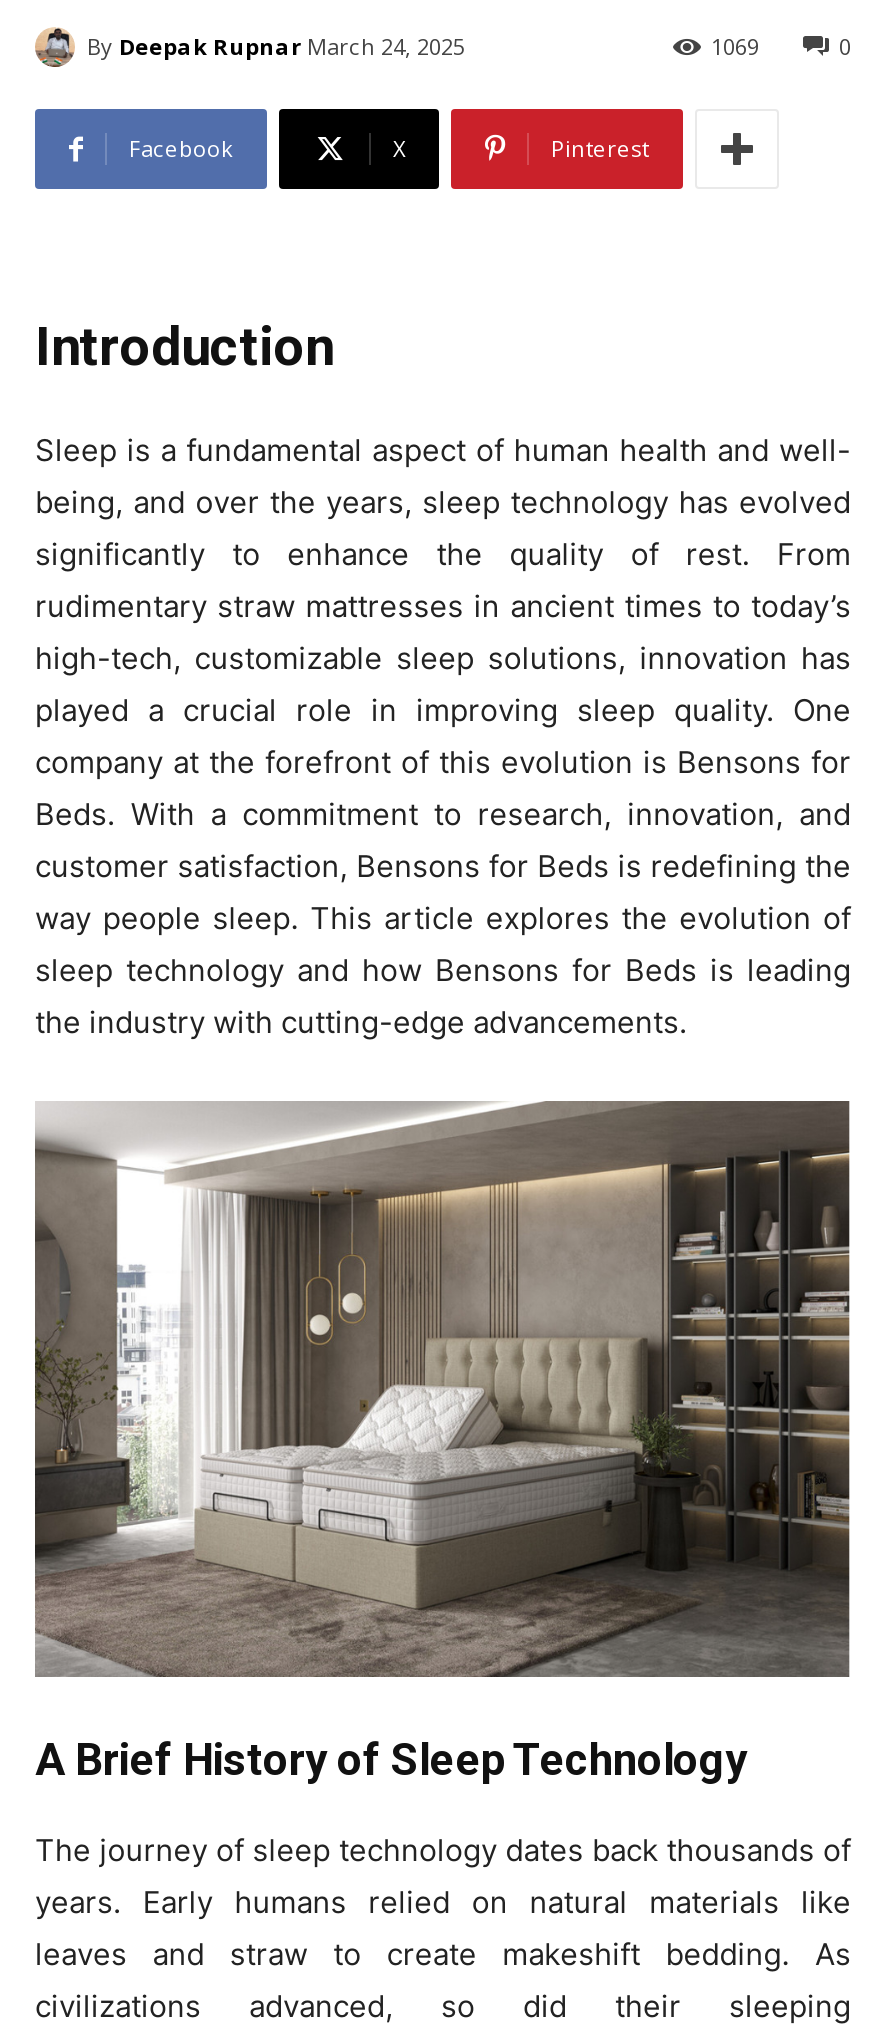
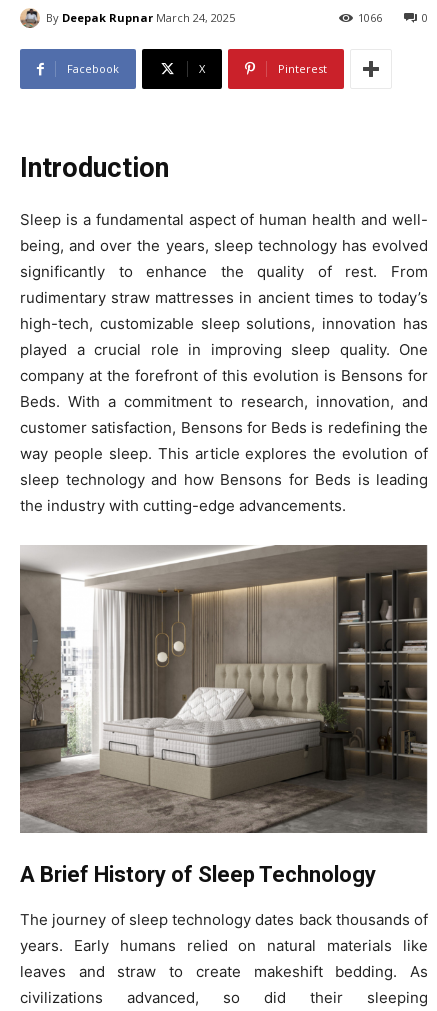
[711,31,759,61] 1069 -> [358,10,382,25] 1066

